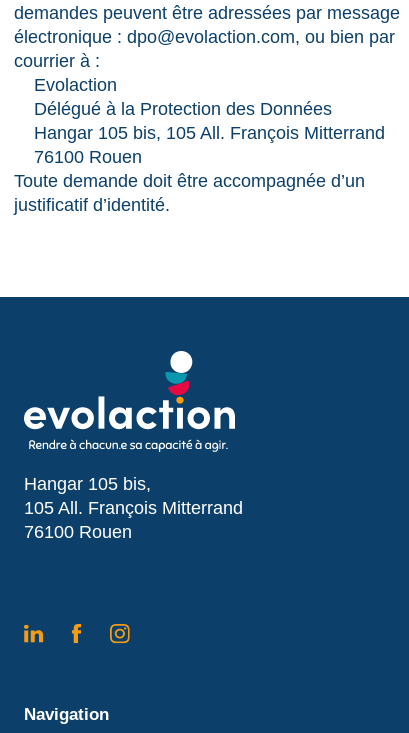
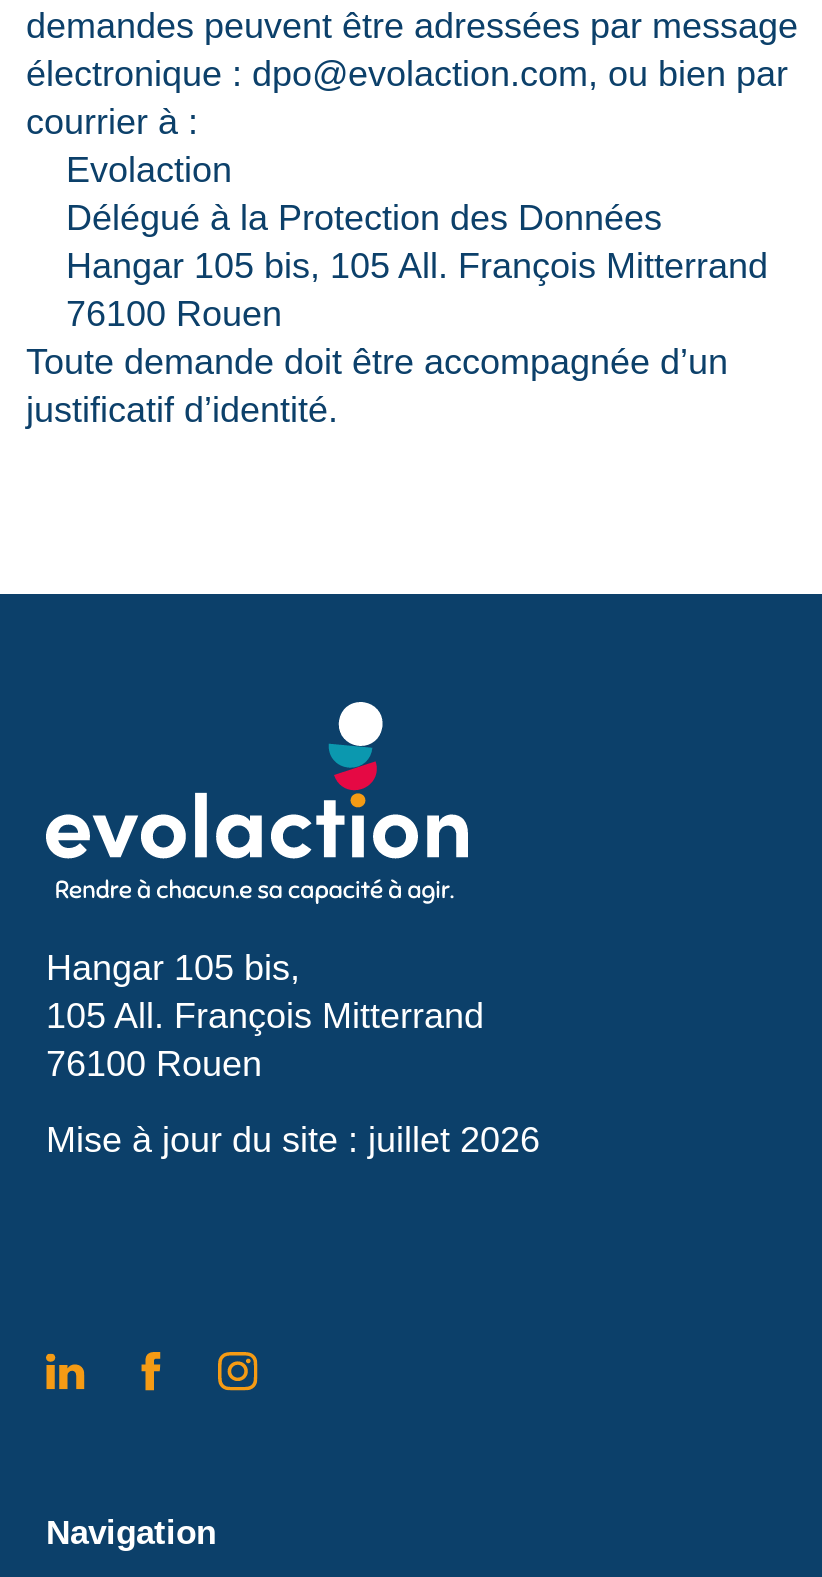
none -> [46,1120,540,1160] Mise à jour du site : juillet 2026

